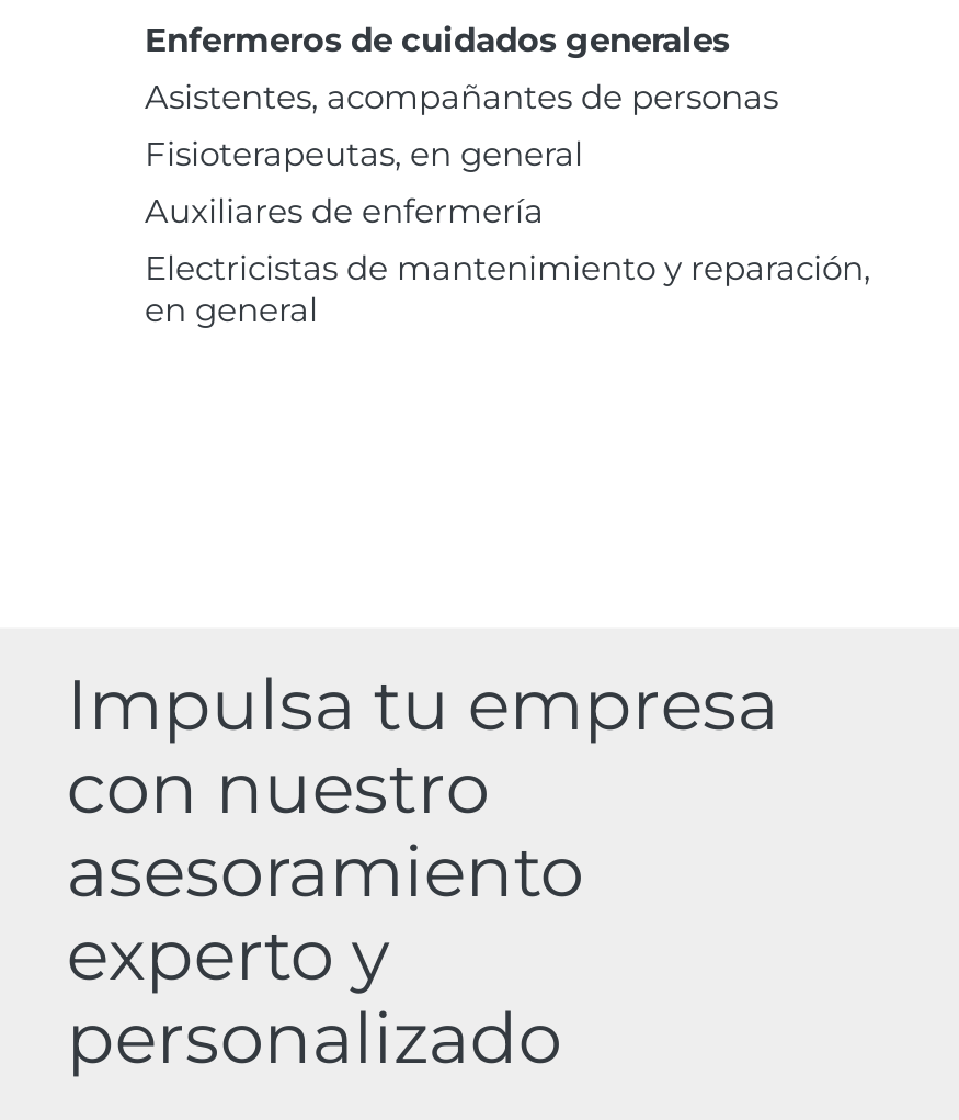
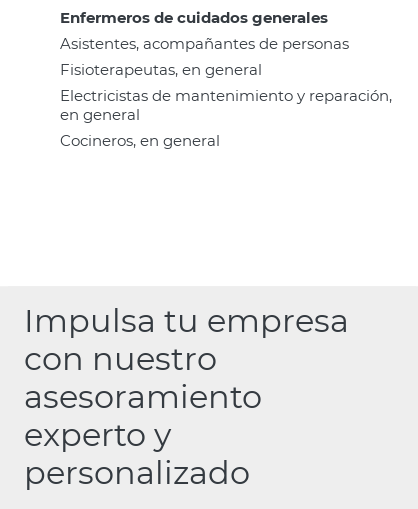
[145,189,544,231] Auxiliares de enfermería -> none
moved [145,246,870,330] -> [60,86,392,124]: Electricistas de mantenimiento y reparación, | en general
none -> [60,131,220,150] Cocineros, en general

